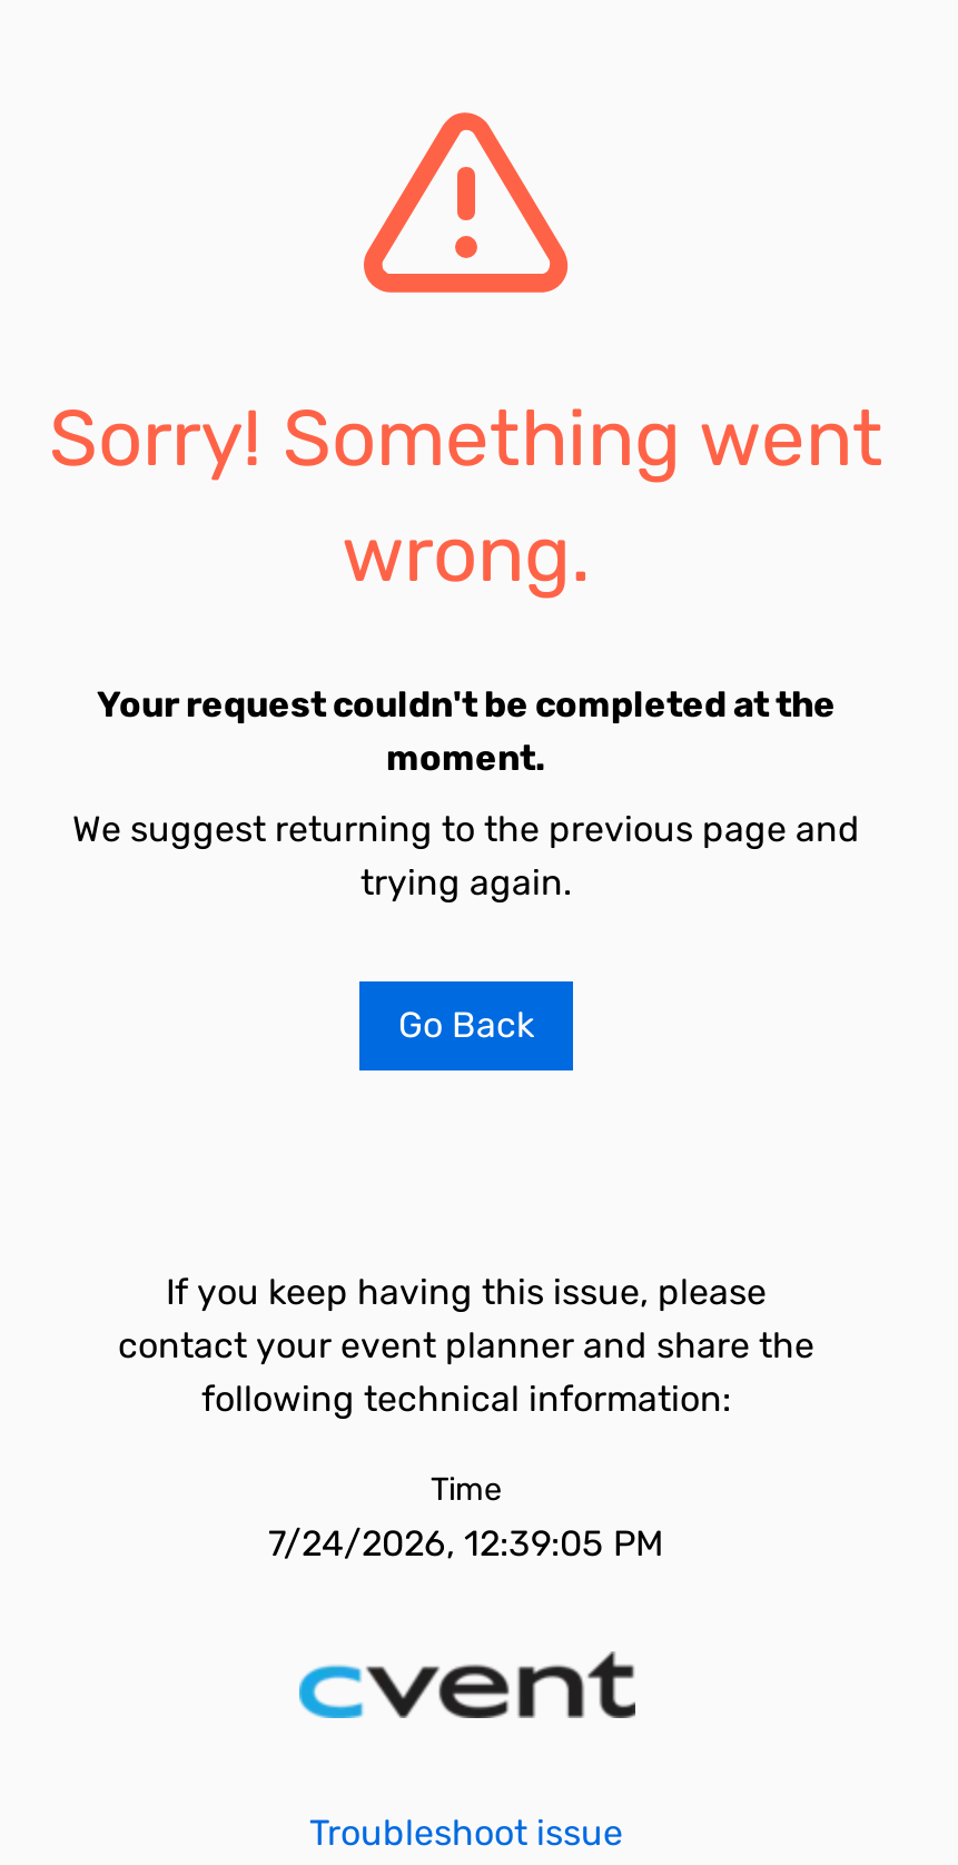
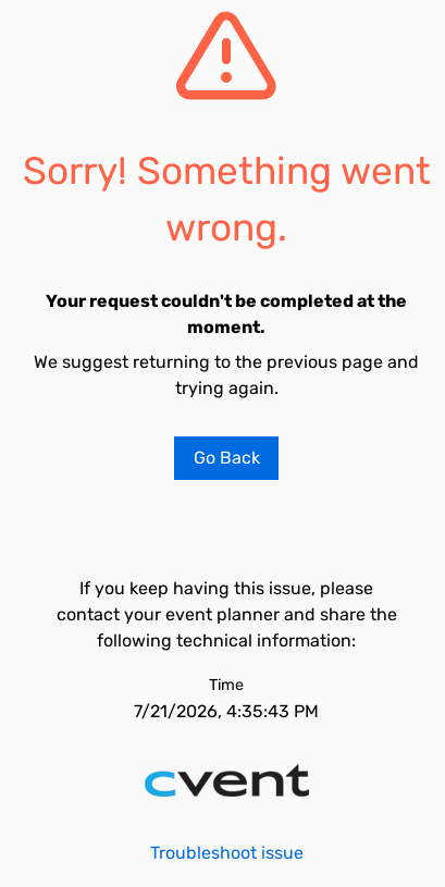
[268,1522,664,1565] 7/24/2026, 12:39:05 PM -> [134,701,319,722] 7/21/2026, 4:35:43 PM

